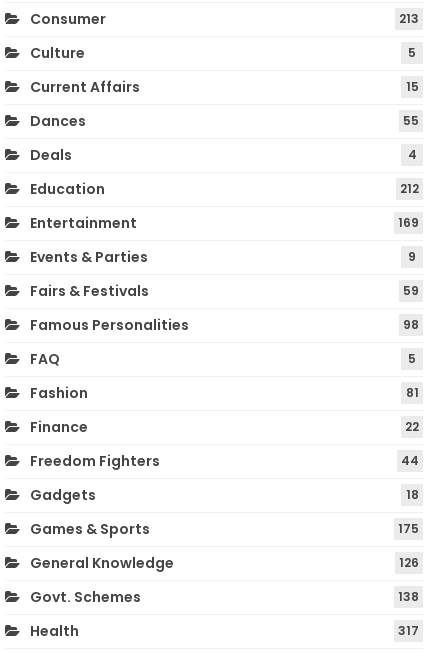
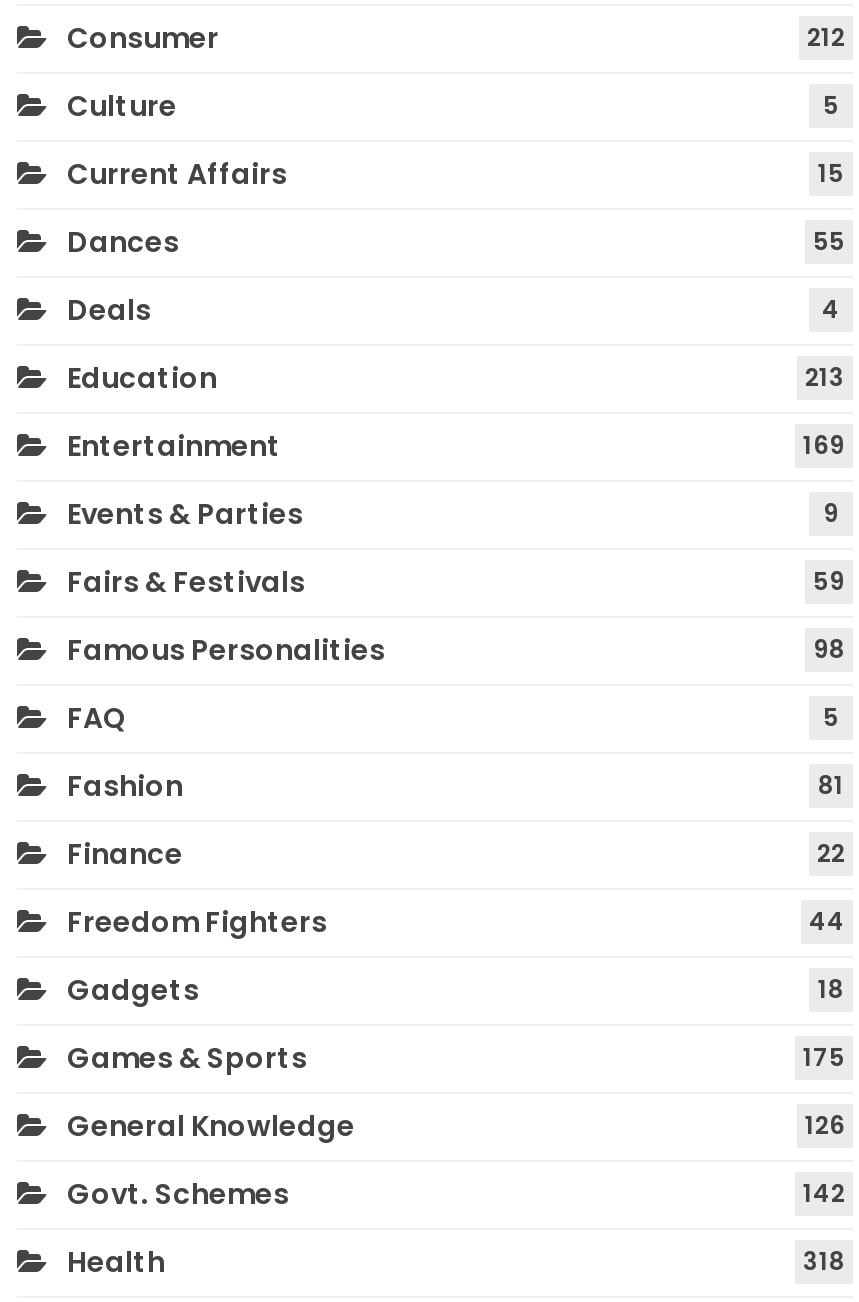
[399,10,419,27] 213 -> [807,21,845,55] 212
[400,180,419,197] 212 -> [805,361,845,395] 213
[398,588,419,605] 138 -> [803,1177,845,1211] 142
[398,622,419,639] 317 -> [803,1245,845,1279] 318

